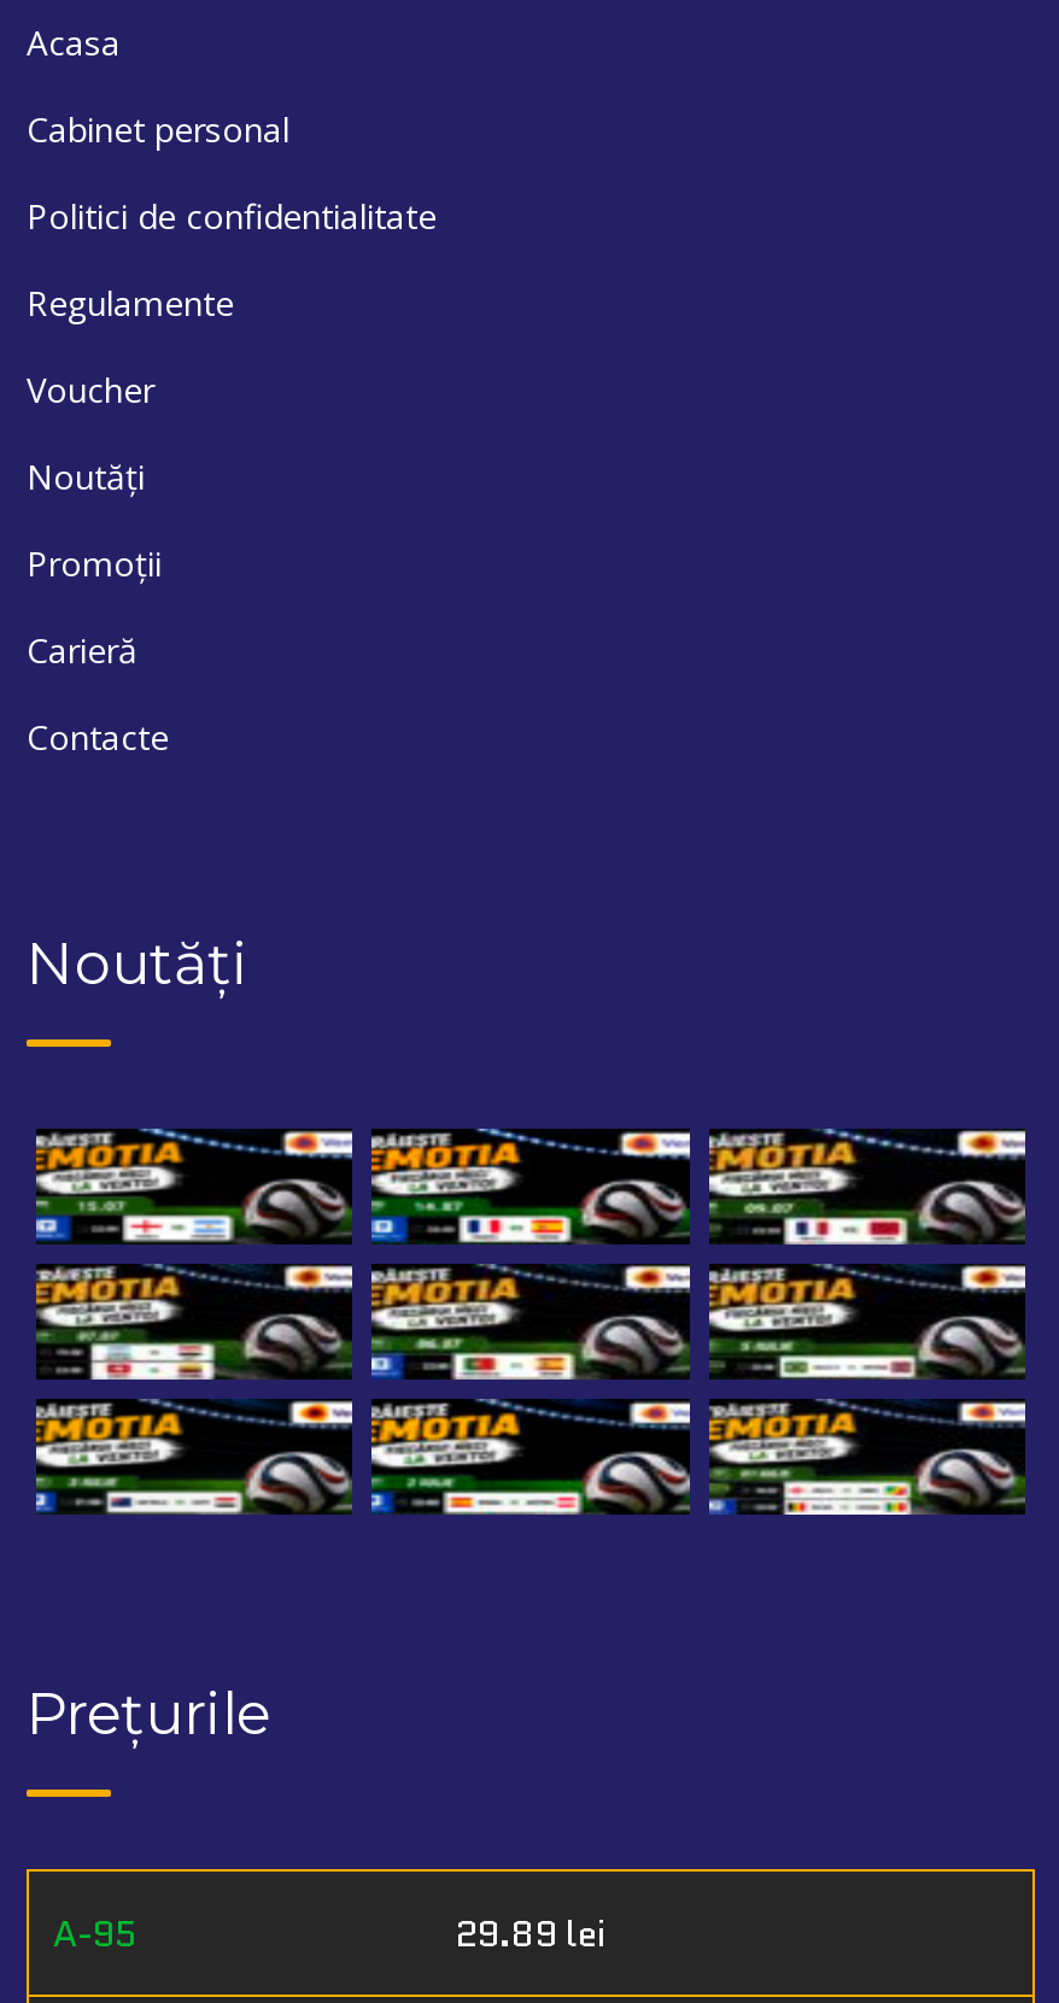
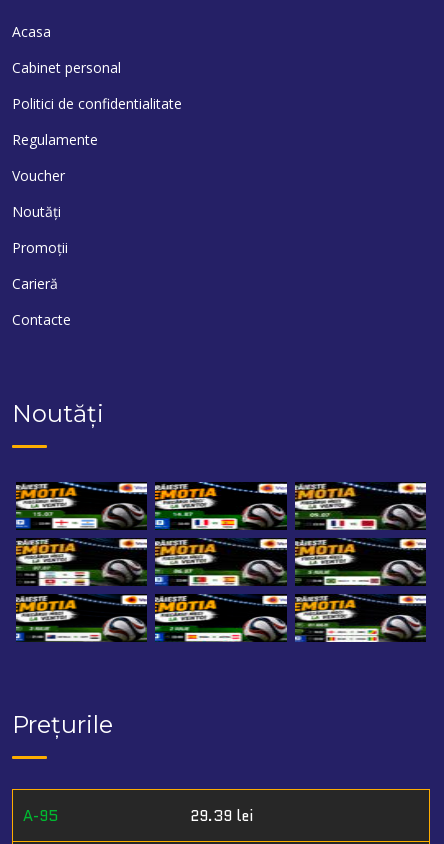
[455,1908,607,1961] 29.89 lei -> [189,805,252,827] 29.39 lei

